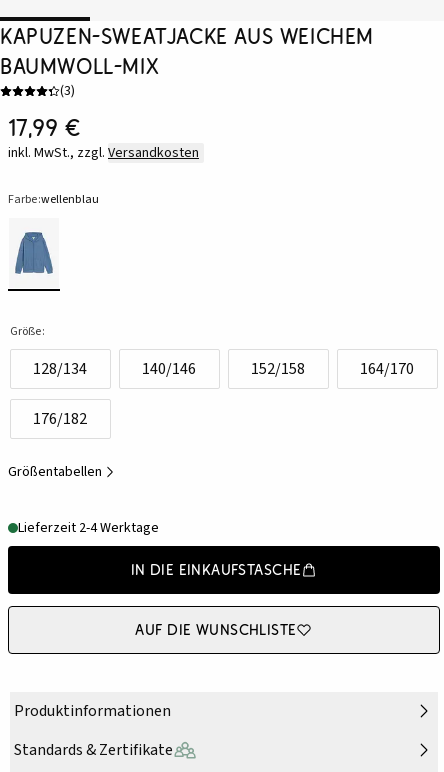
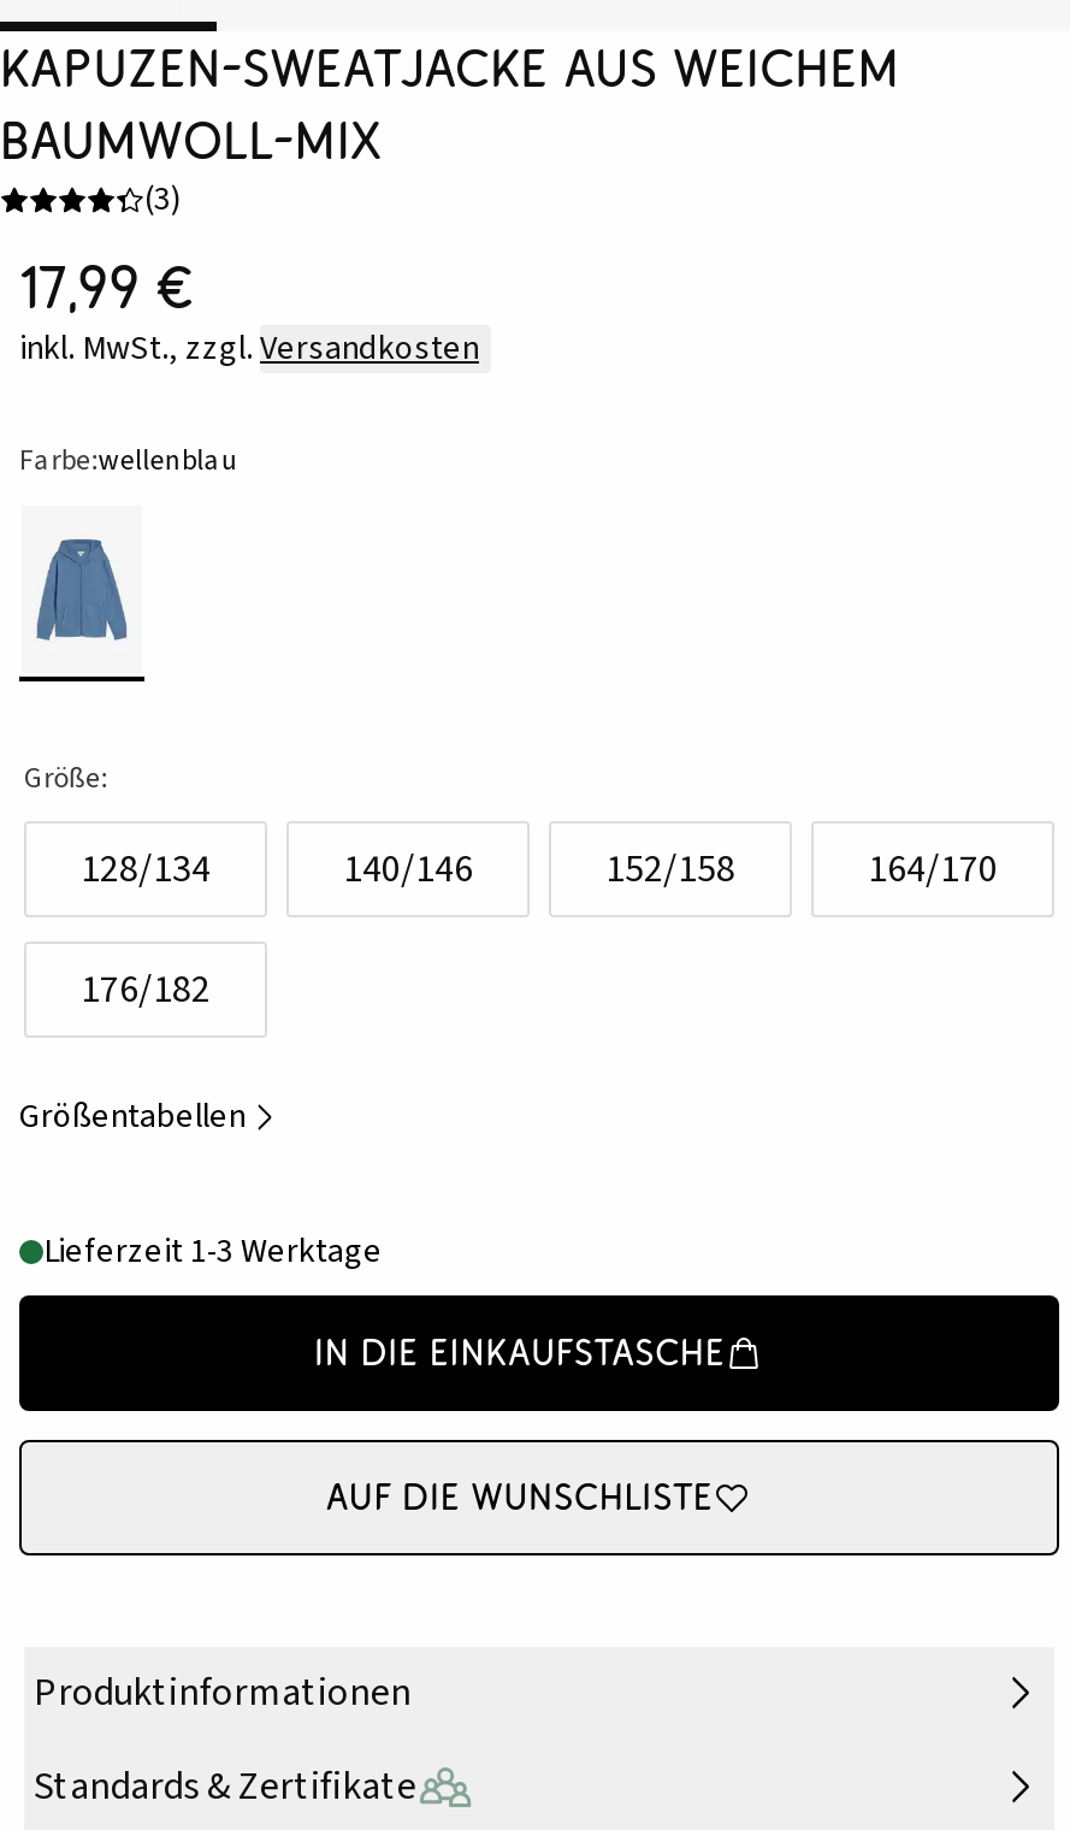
[18,518,159,538] Lieferzeit 2-4 Werktage -> [43,1229,383,1277] Lieferzeit 1-3 Werktage

